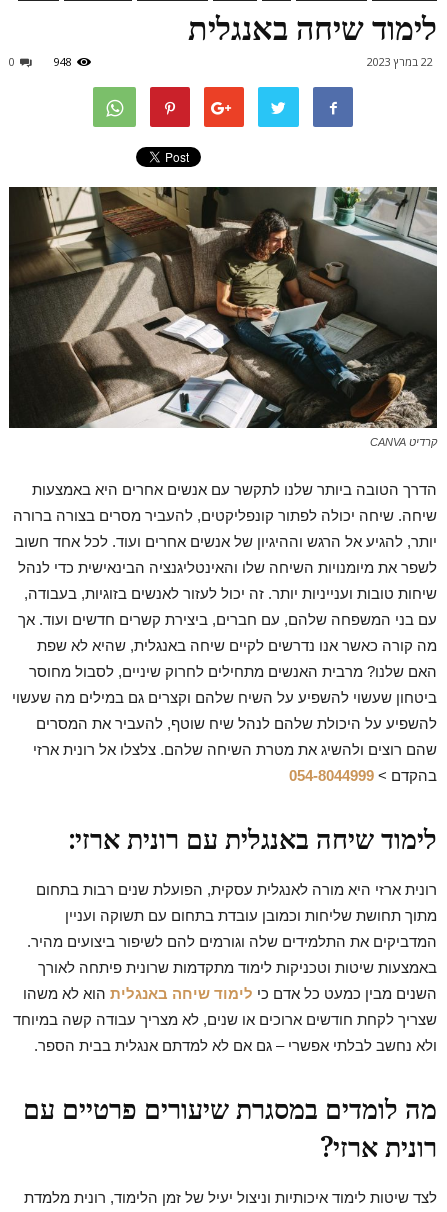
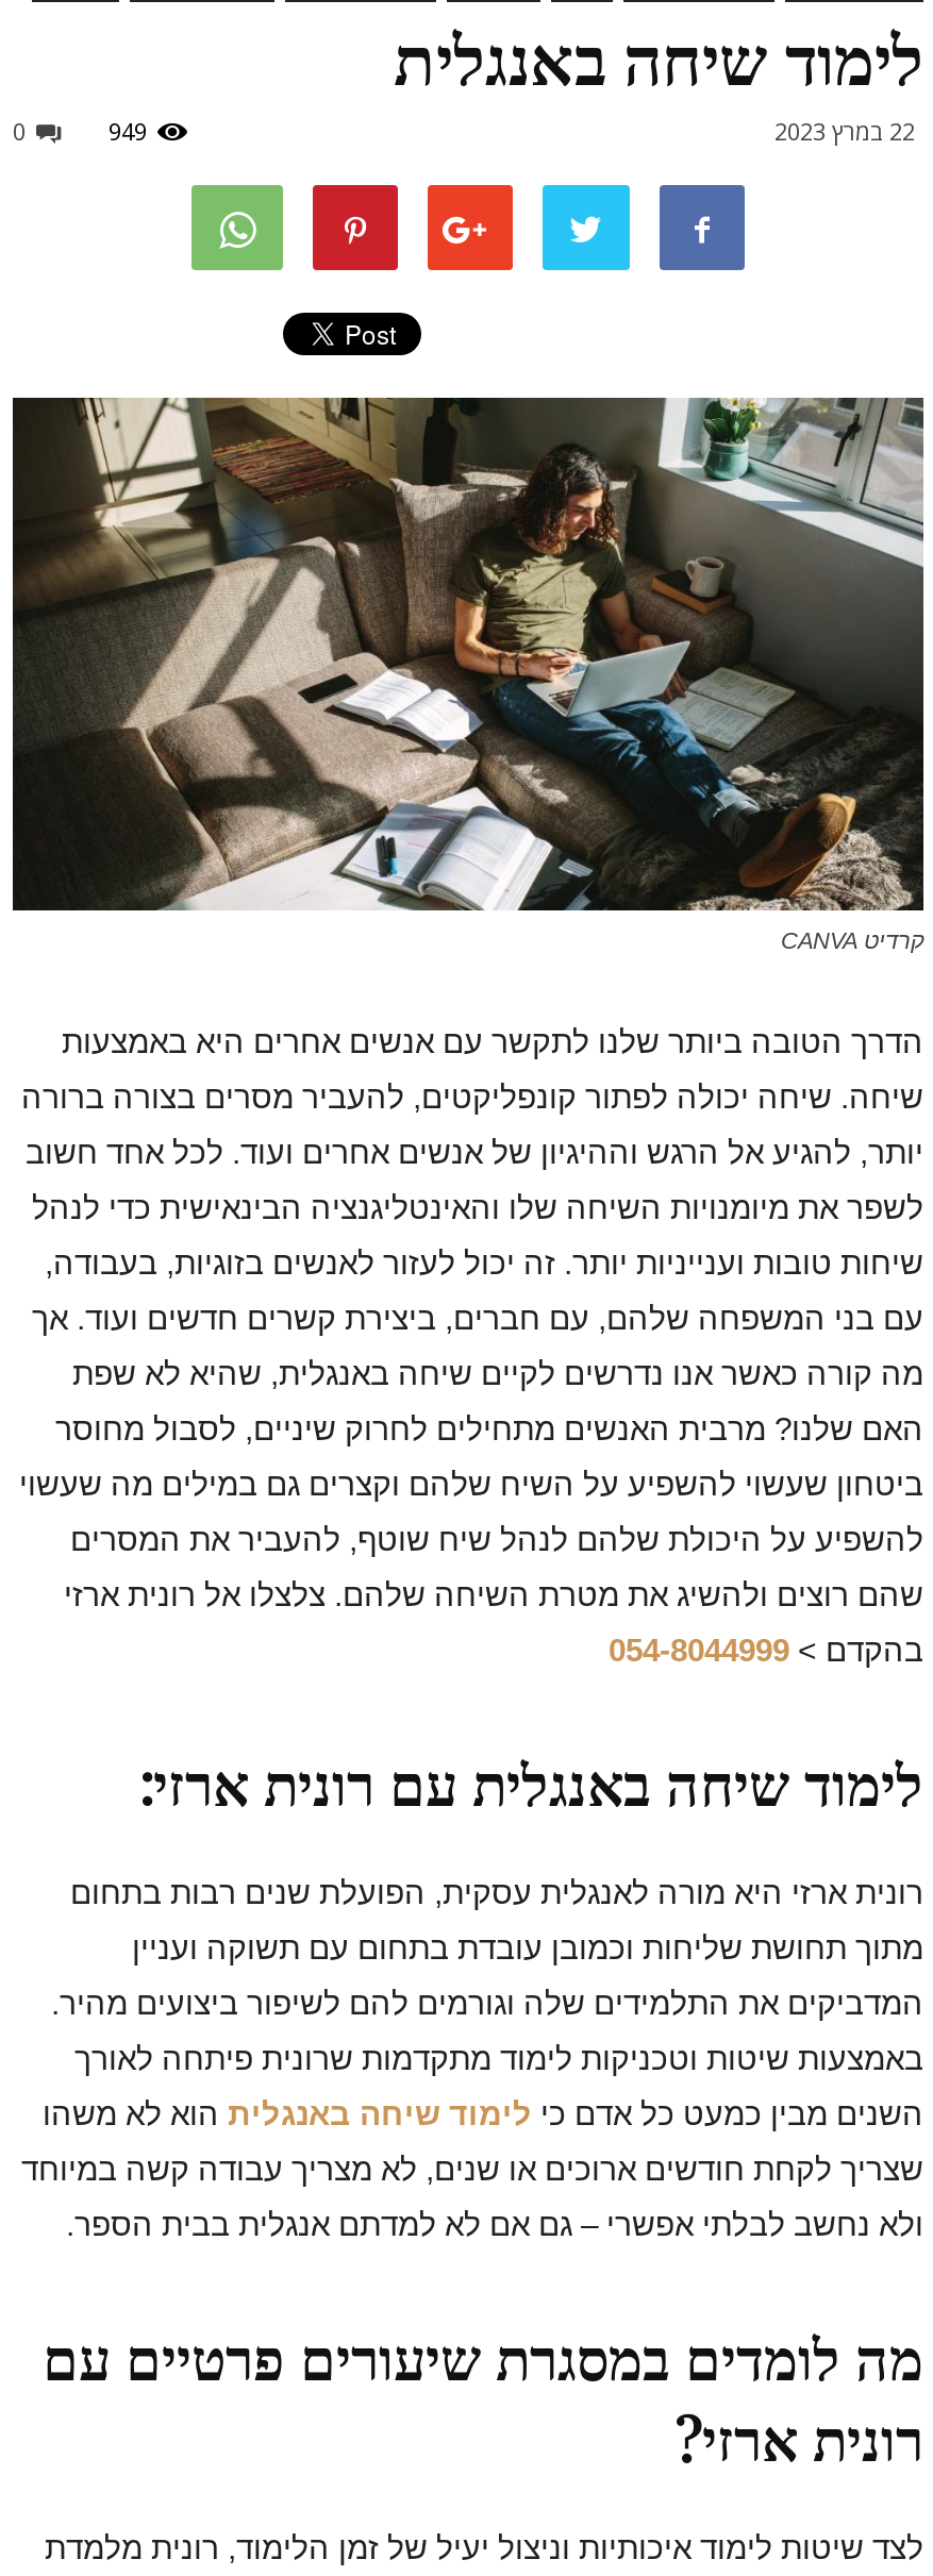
[54,54,72,69] 948 -> [109,115,147,147] 949

